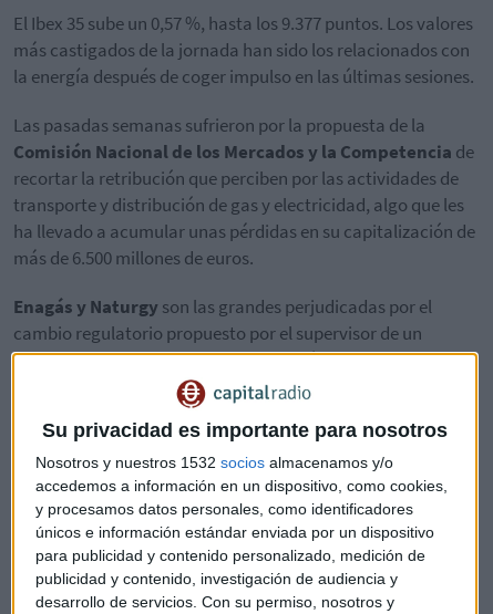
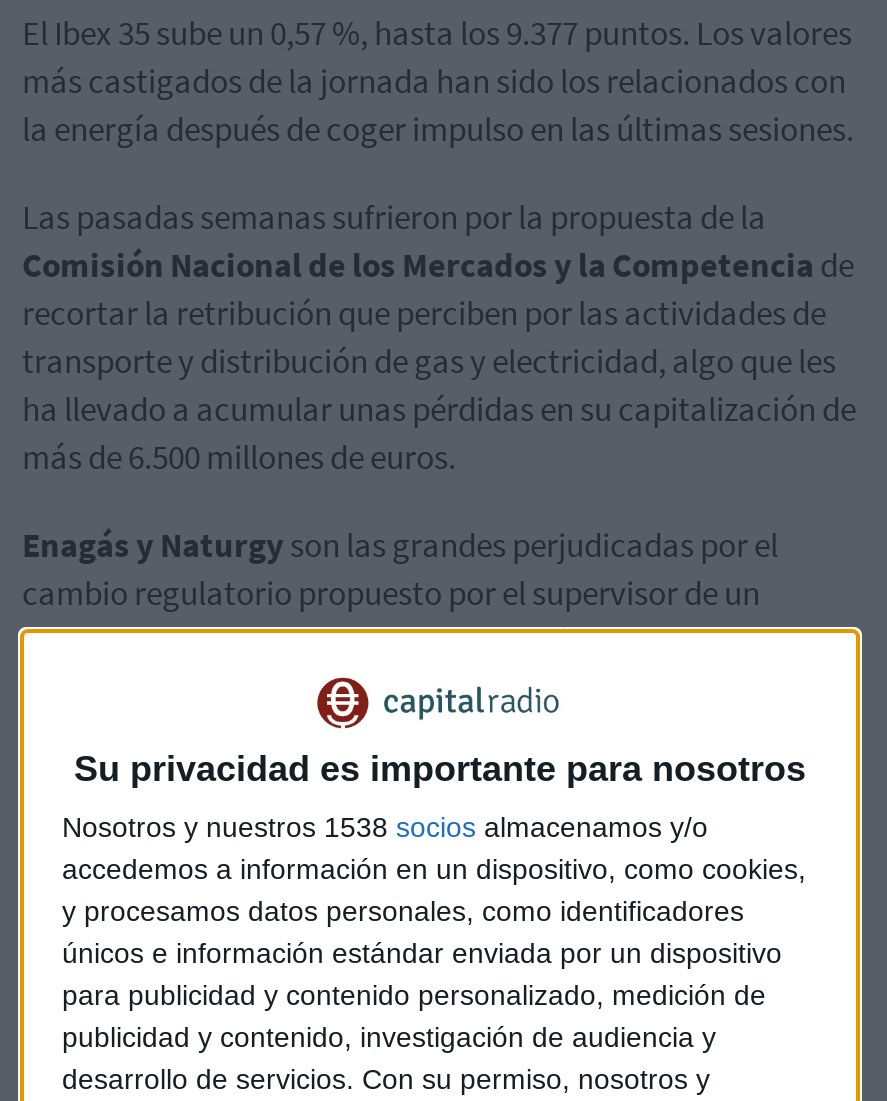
[35,454,393,472] Nosotros y nuestros 1532 socios almacenamos y/o -> [62,811,708,843] Nosotros y nuestros 1538 socios almacenamos y/o

